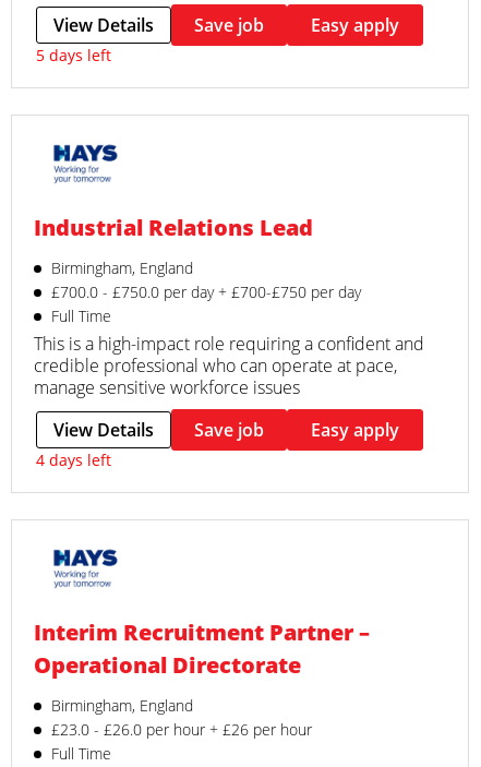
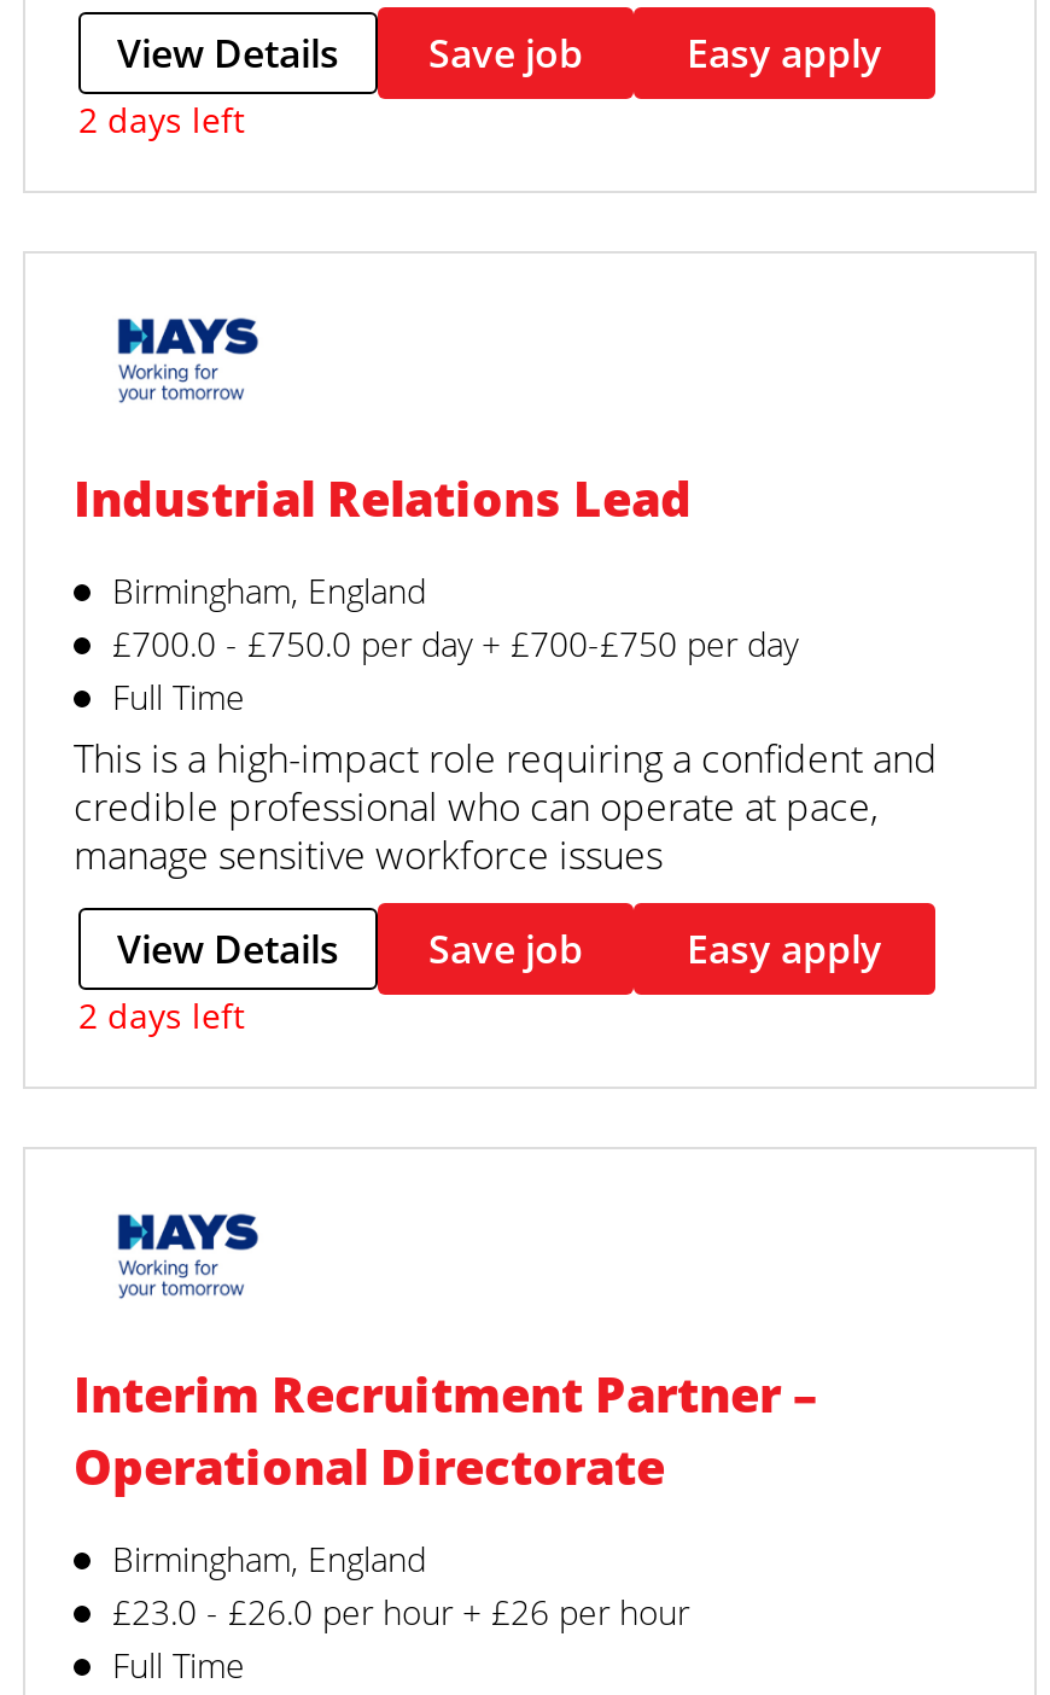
[36,44,111,65] 5 days left -> [78,96,245,142] 2 days left
[36,449,111,470] 4 days left -> [78,992,245,1038] 2 days left

